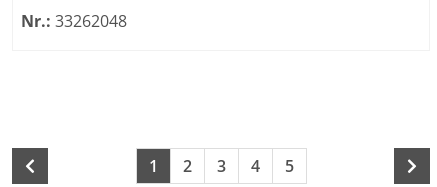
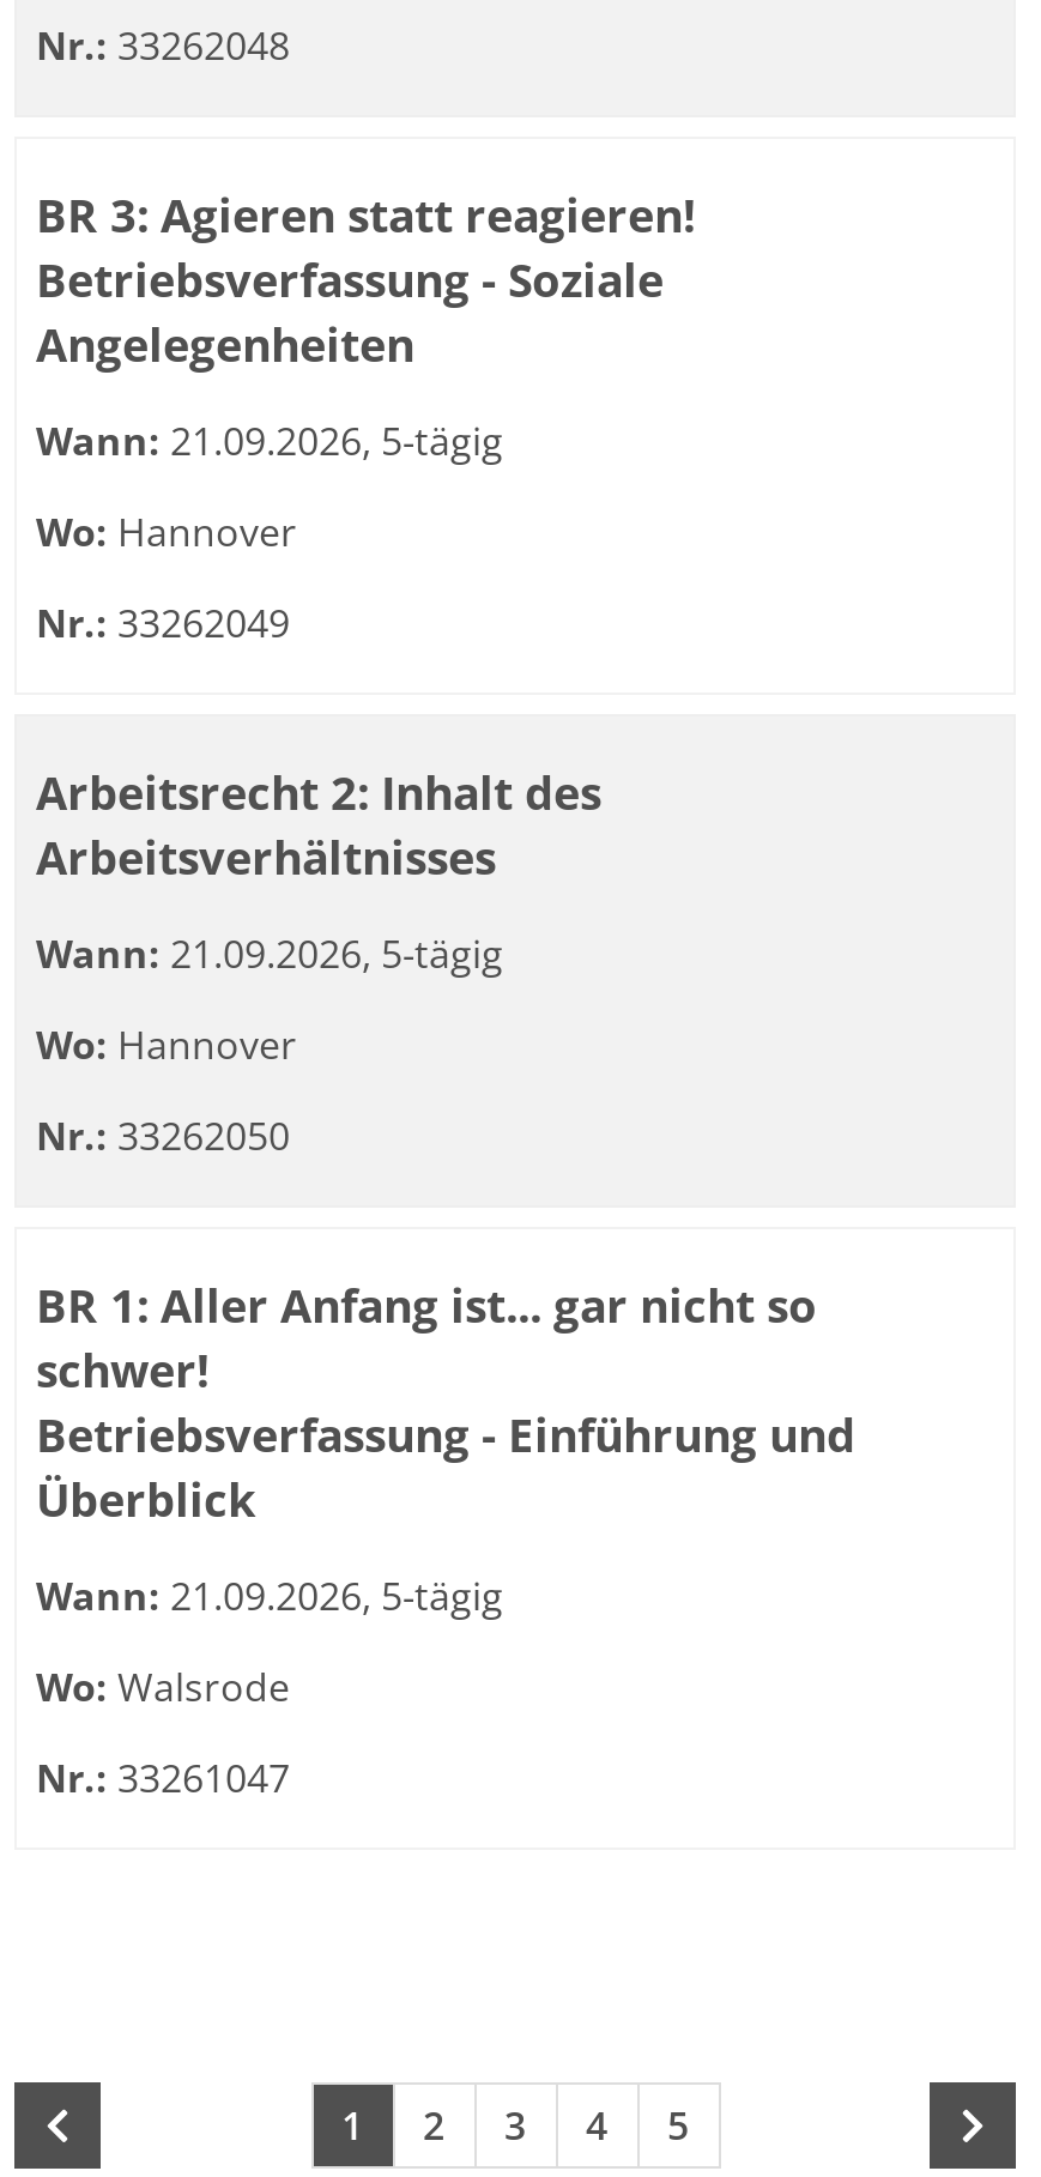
none -> [36,182,855,1804] BR 3: Agieren statt reagieren! | Betriebsverfassung - Soziale | Angelegenheiten | Wann: 21.09.2026, 5-tägig | Wo: Hannover | Nr.: 33262049 | Arbeitsrecht 2: Inhalt des | Arbeitsverhältnisses | Wann: 21.09.2026, 5-tägig | Wo: Hannover | Nr.: 33262050 | BR 1: Aller Anfang ist... gar nicht so | schwer! | Betriebsverfassung - Einführung und | Überblick | Wann: 21.09.2026, 5-tägig | Wo: Walsrode | Nr.: 33261047

